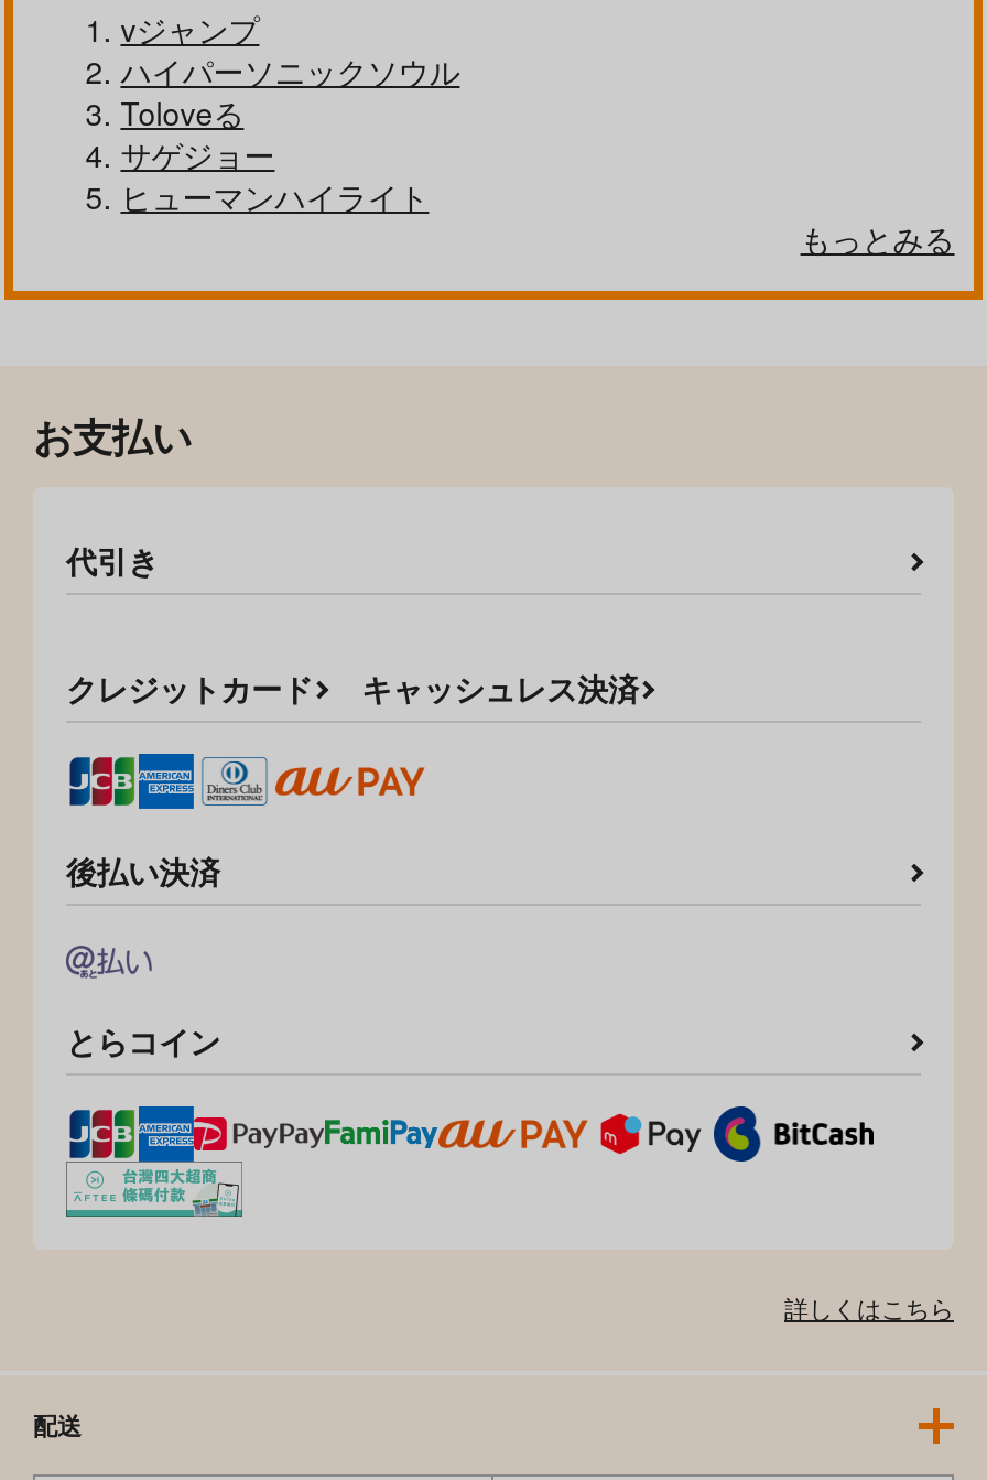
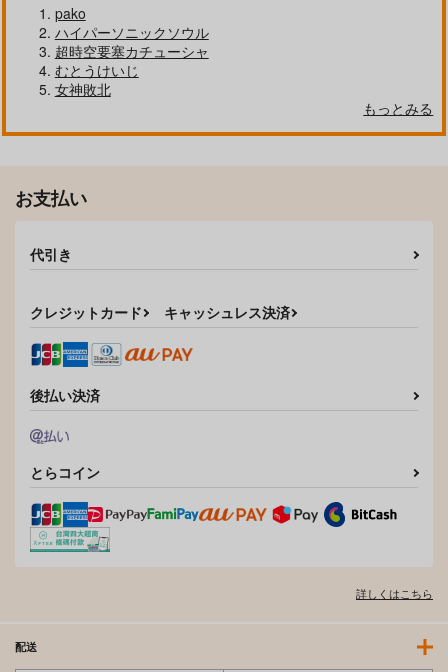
[121,7,259,51] vジャンプ -> [55,3,86,23] pako
[121,91,429,219] Toloveる | サゲジョー | ヒューマンハイライト -> [55,41,209,99] 超時空要塞カチューシャ | むとうけいじ | 女神敗北

